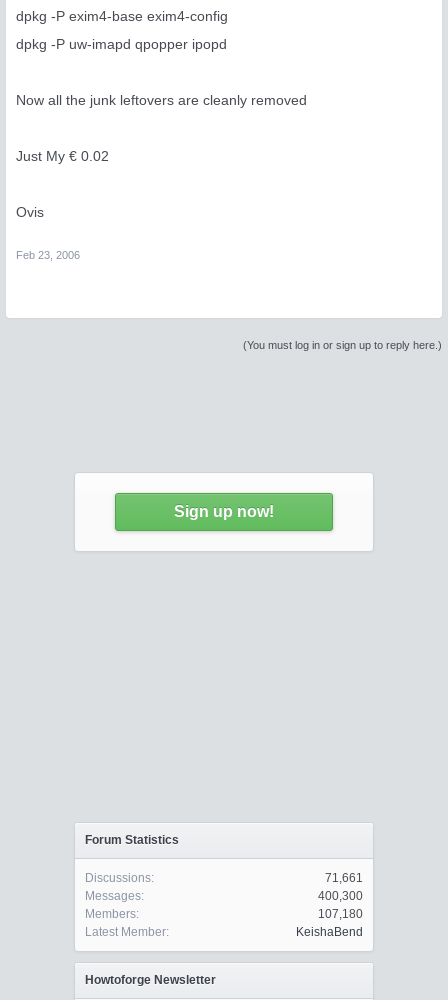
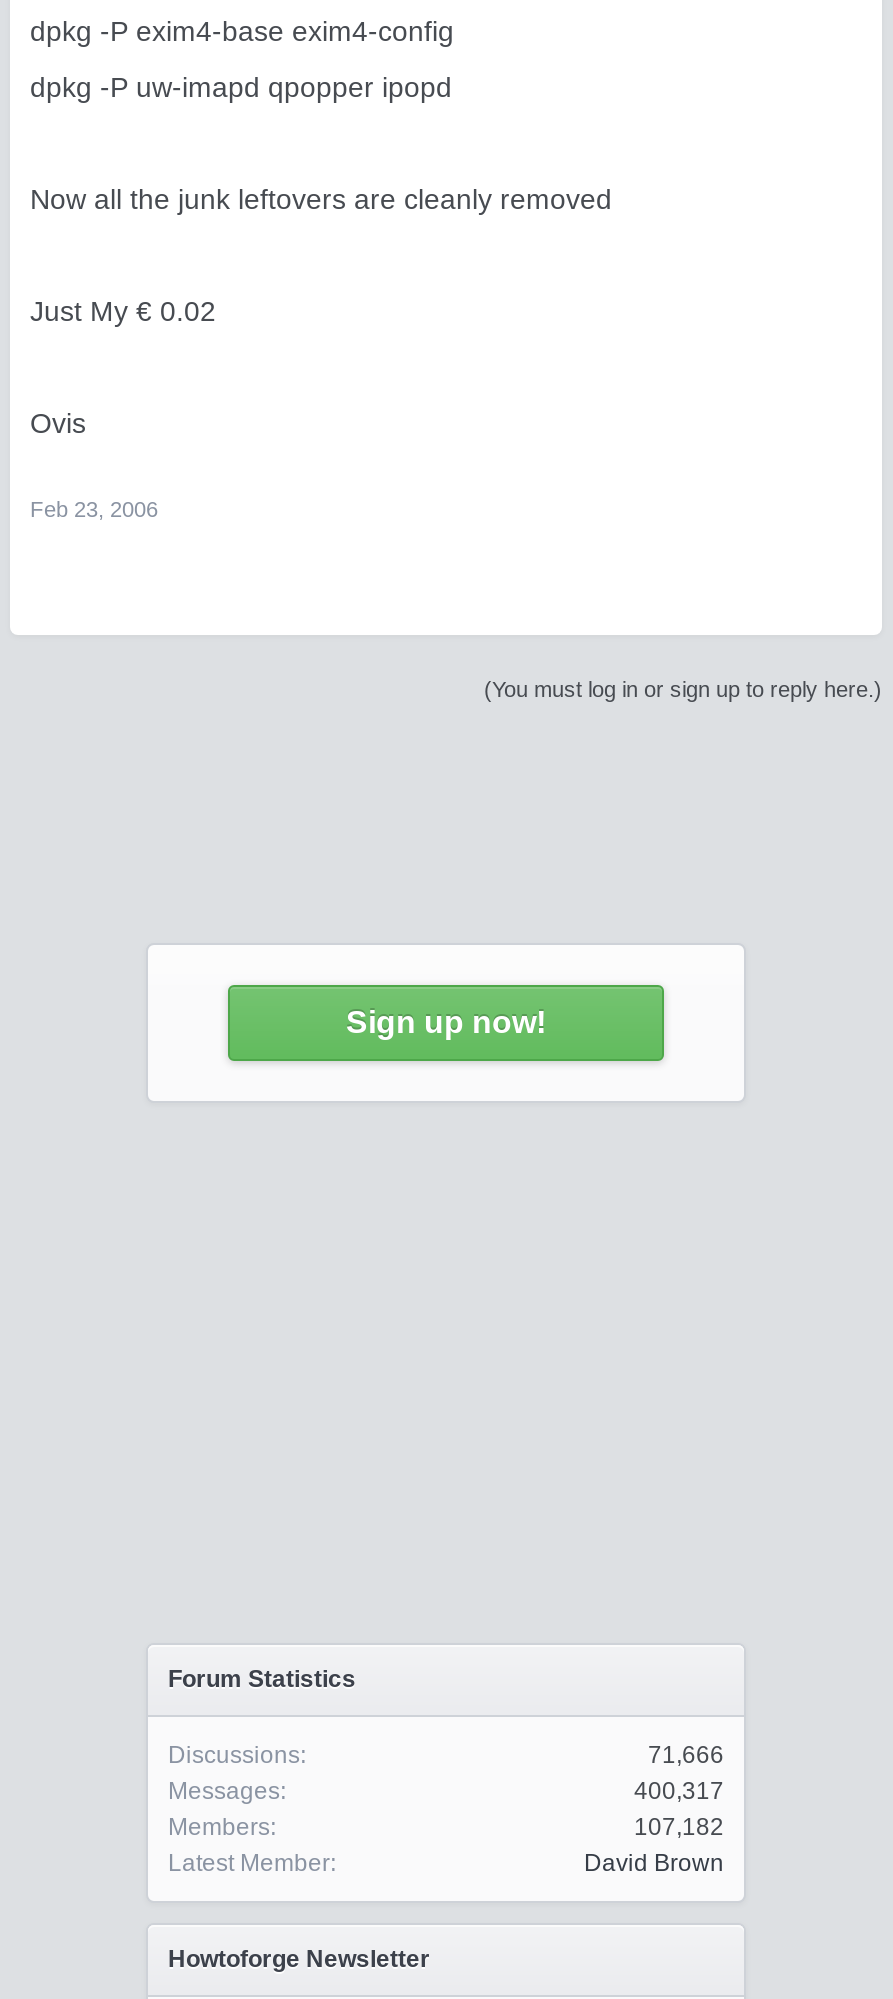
[325,871,363,885] 71,661 -> [648,1741,724,1769] 71,666
[318,889,363,903] 400,300 -> [634,1777,724,1805] 400,317
[318,907,363,921] 107,180 -> [634,1813,724,1841] 107,182
[296,925,363,939] KeishaBend -> [584,1849,724,1877] David Brown

